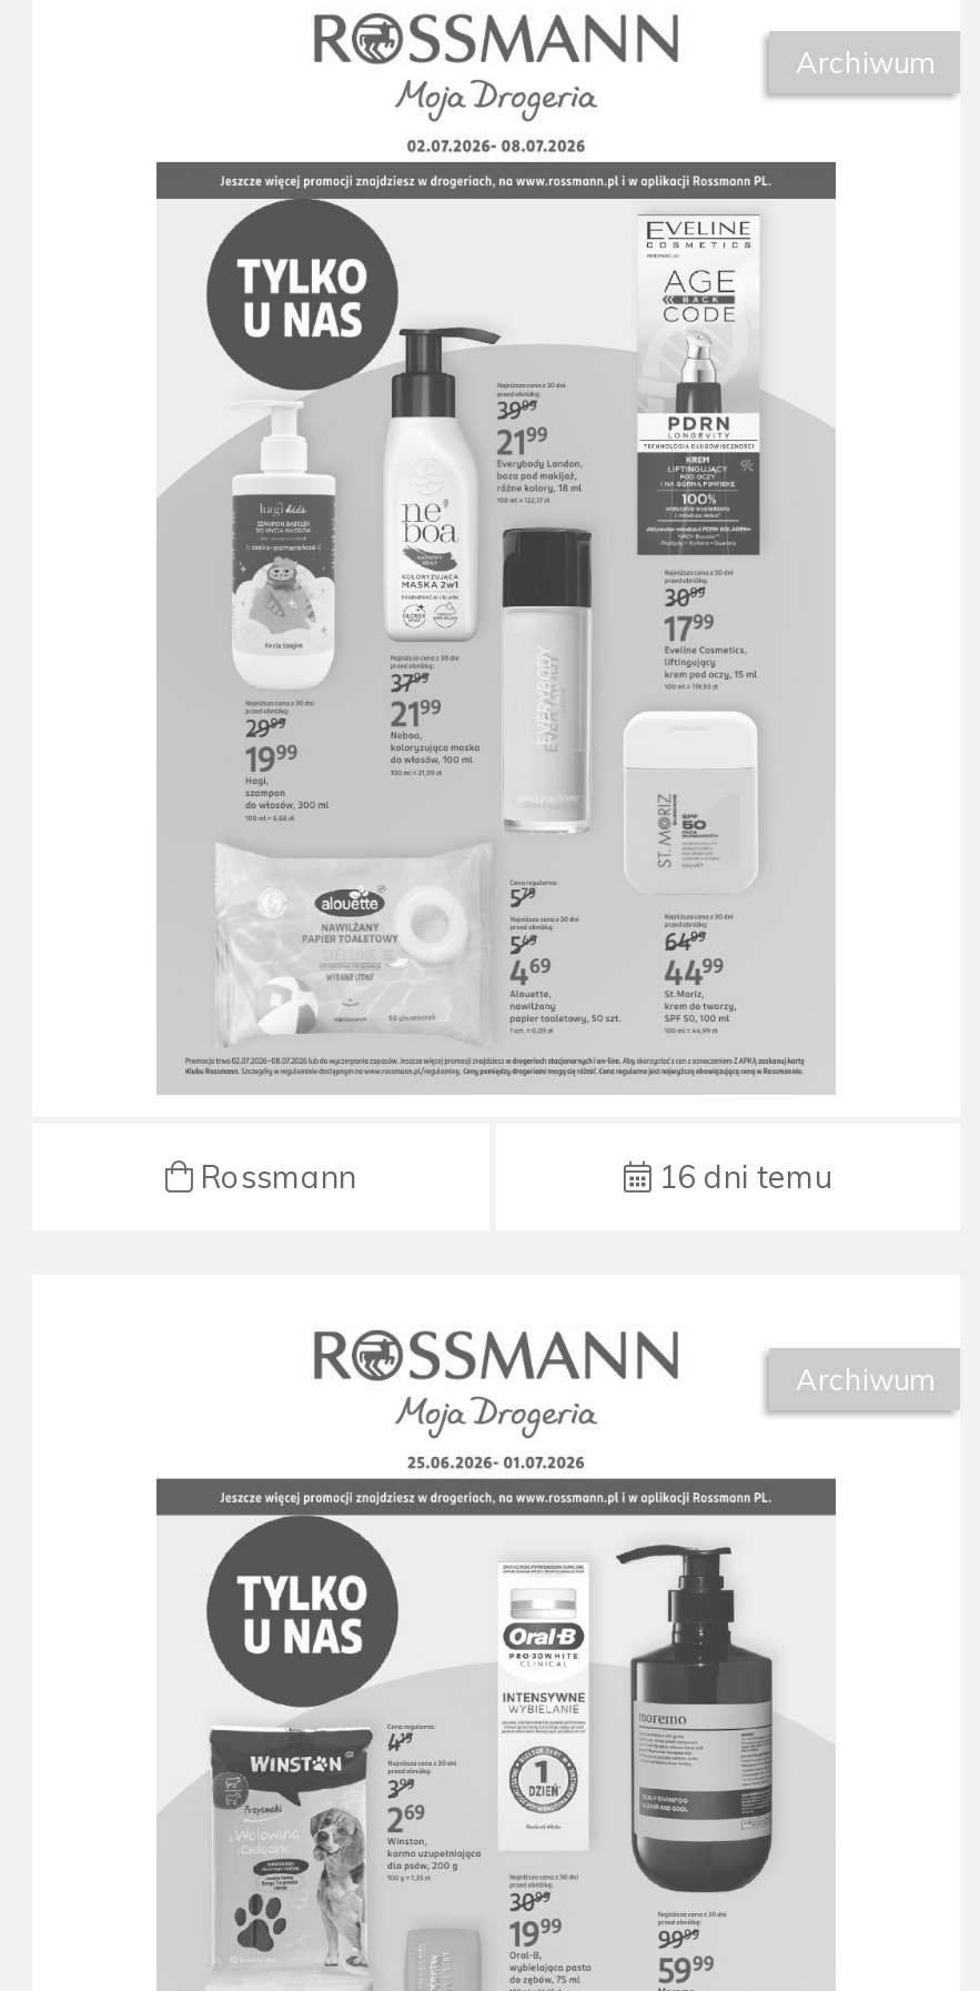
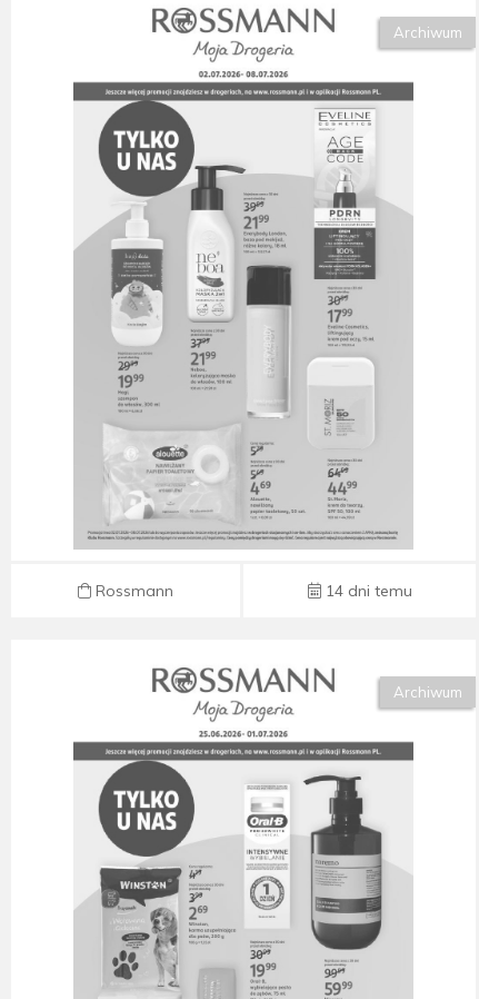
[650,1156,832,1196] 16 dni temu -> [321,581,412,601] 14 dni temu

